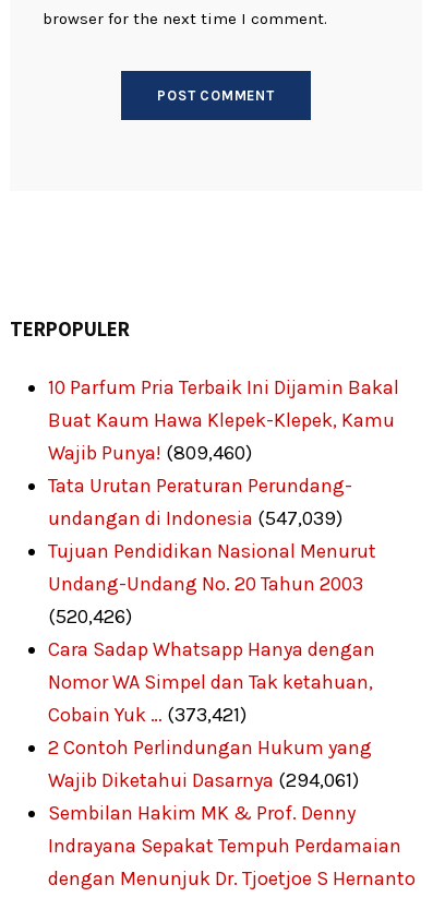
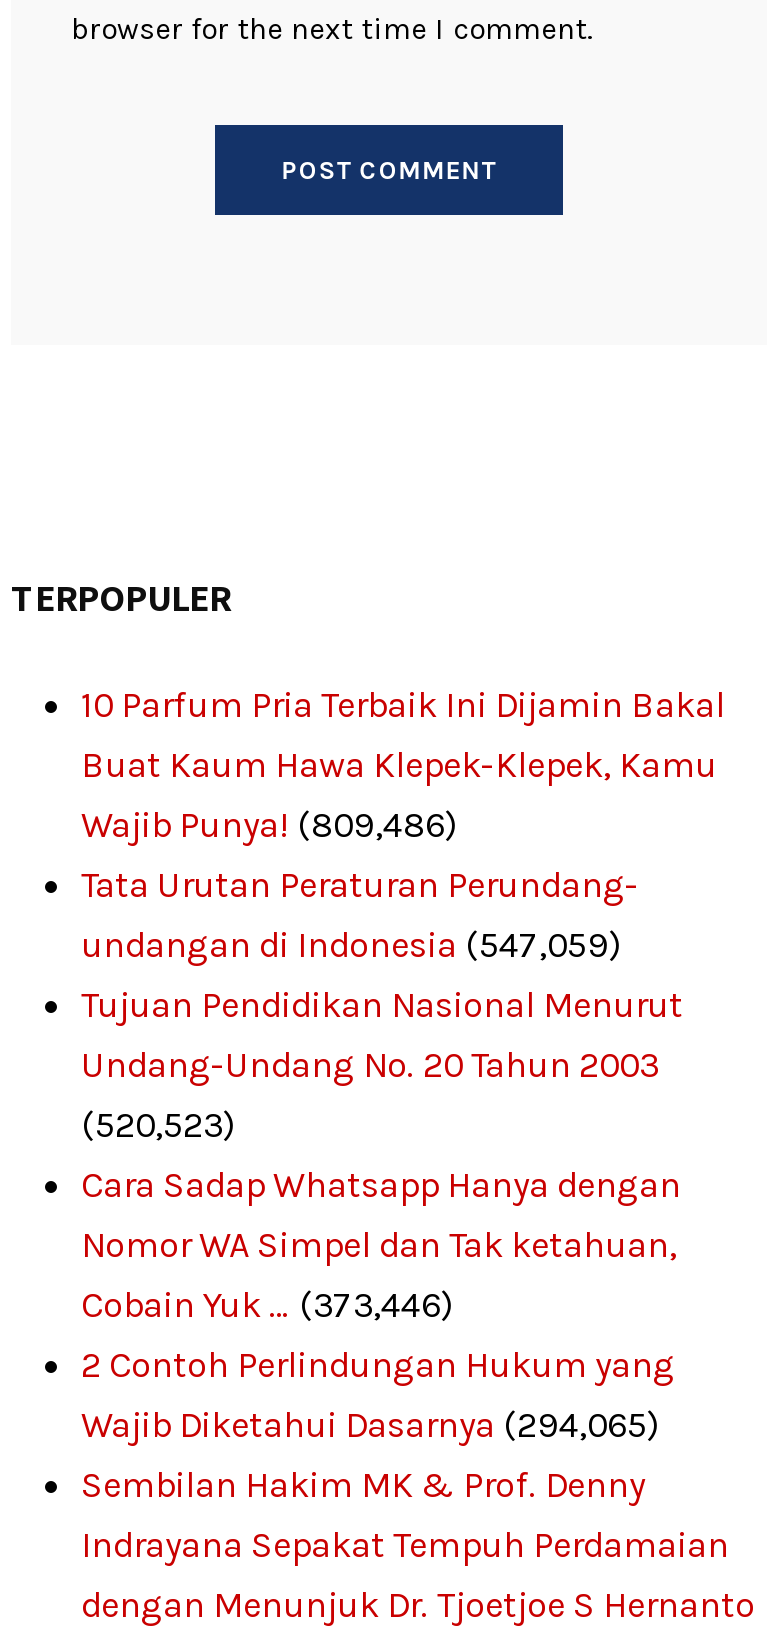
[48,441,252,465] Wajib Punya! (809,460) -> [81,803,457,847] Wajib Punya! (809,486)
[48,506,342,530] undangan di Indonesia (547,039) -> [81,923,621,967] undangan di Indonesia (547,059)
[48,605,132,629] (520,426) -> [81,1103,235,1147] (520,523)
[48,703,246,727] Cobain Yuk … (373,421) -> [81,1283,453,1327] Cobain Yuk … (373,446)
[48,768,359,792] Wajib Diketahui Dasarnya (294,061) -> [81,1403,659,1447] Wajib Diketahui Dasarnya (294,065)

